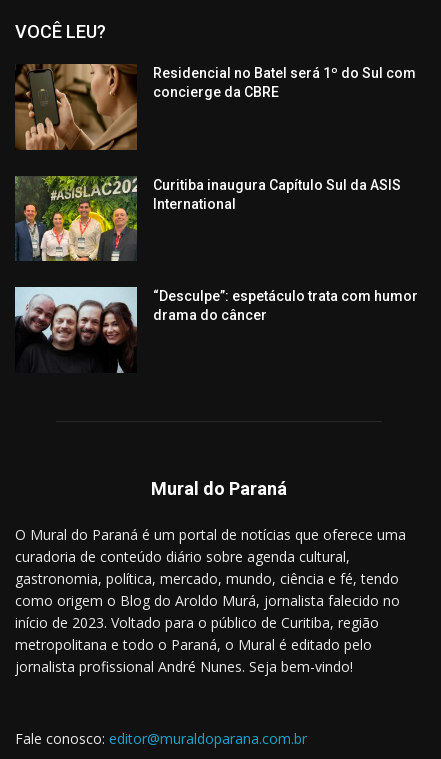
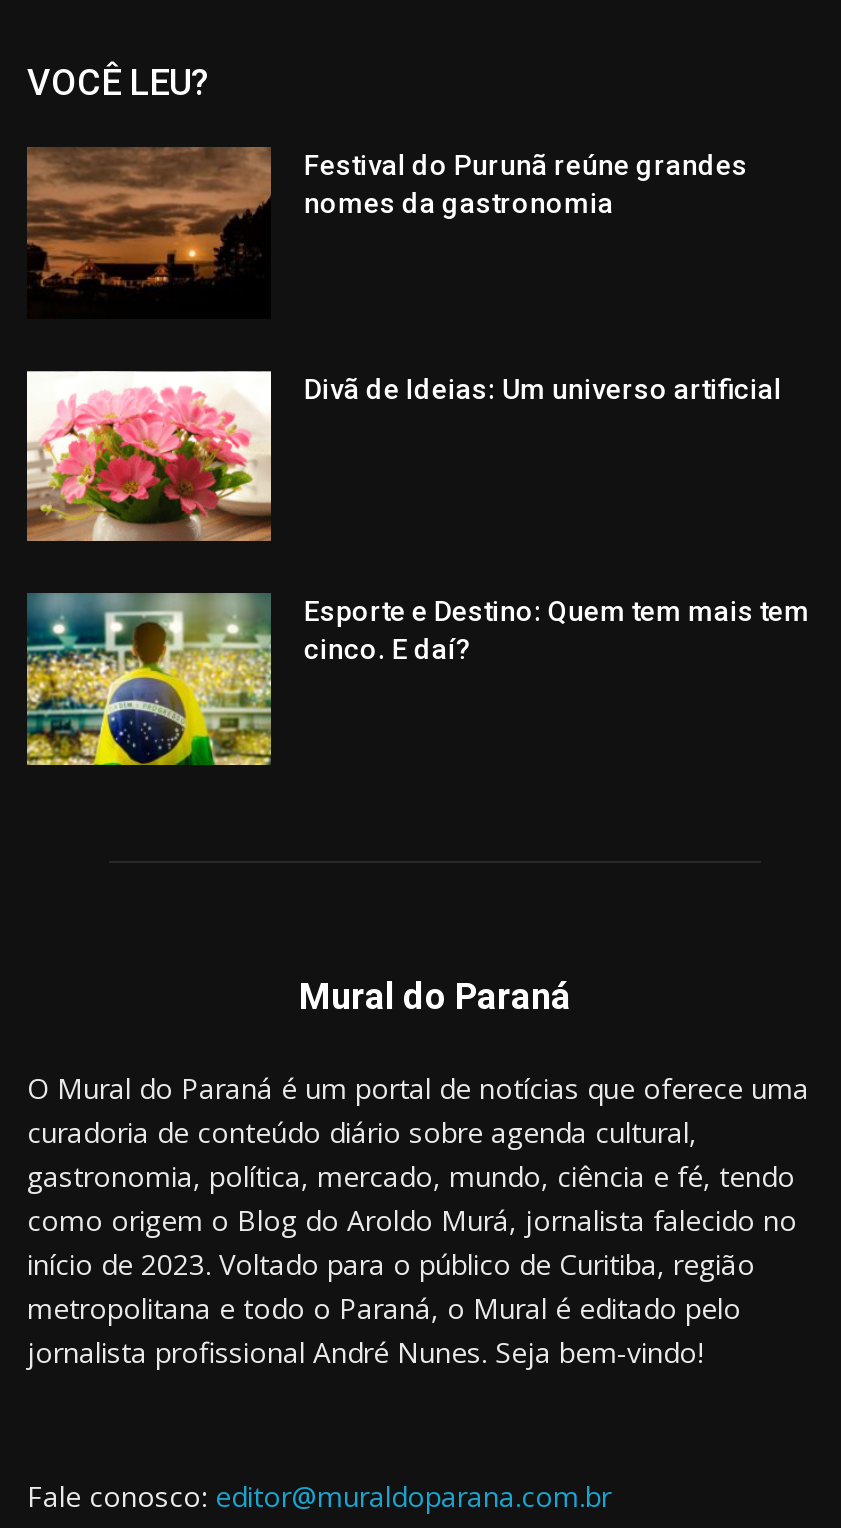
[14,64,416,151] [image] | Residencial no Batel será 1º do Sul com | concierge da CBRE -> [25,147,748,319] [image] | Festival do Purunã reúne grandes | nomes da gastronomia
[14,175,401,262] [image] | Curitiba inaugura Capítulo Sul da ASIS | International -> [25,369,782,543] [image] | Divã de Ideias: Um universo artificial
[14,286,418,374] [image] | “Desculpe”: espetáculo trata com humor | drama do câncer -> [25,593,810,767] [image] | Esporte e Destino: Quem tem mais tem | cinco. E daí?

